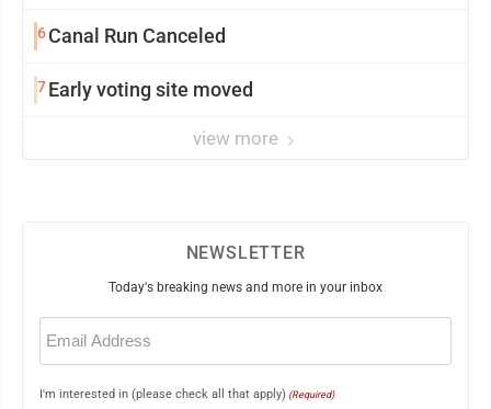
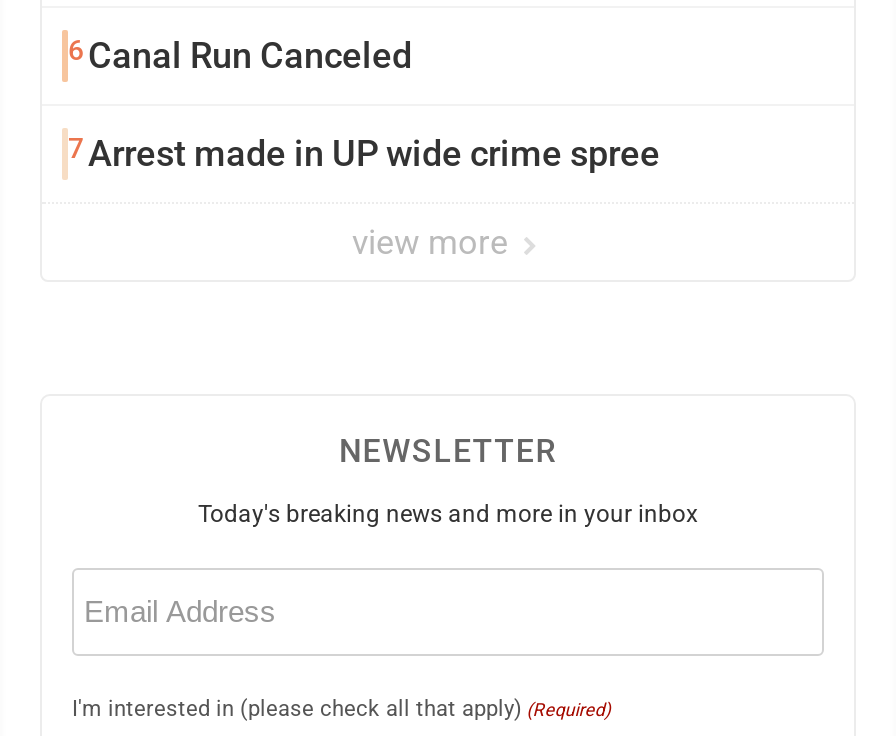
[37,78,253,101] 7 Early voting site moved -> [68,132,660,174] 7 Arrest made in UP wide crime spree

